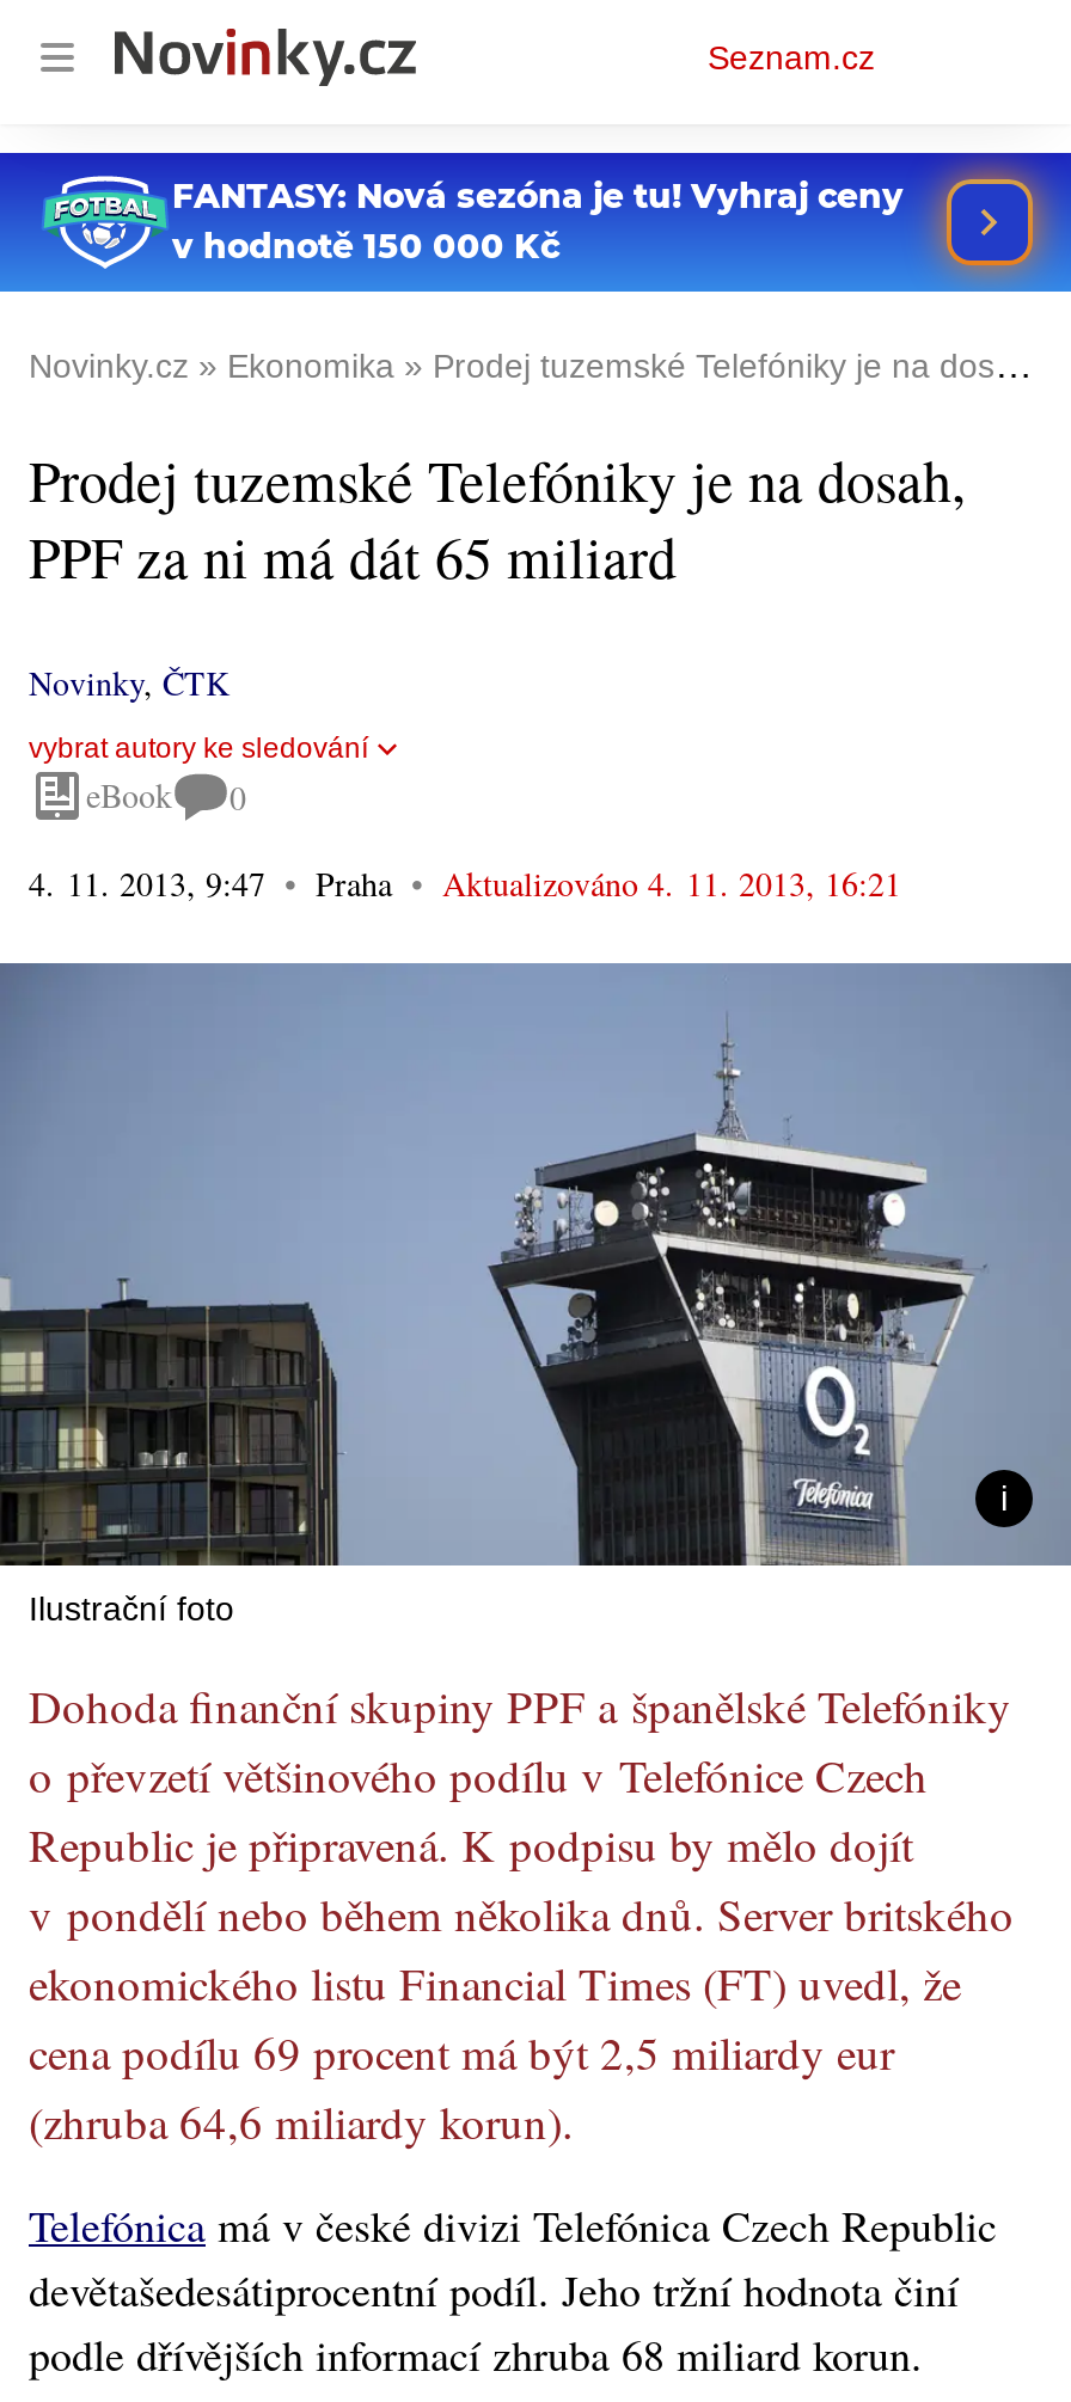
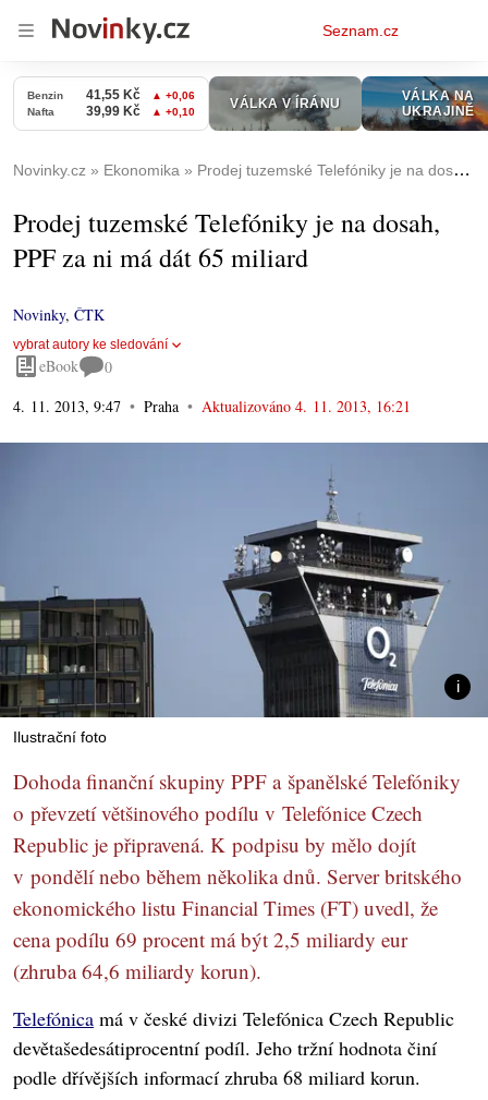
[7,151,1064,294] [image] -> [3,74,485,136] [image]

